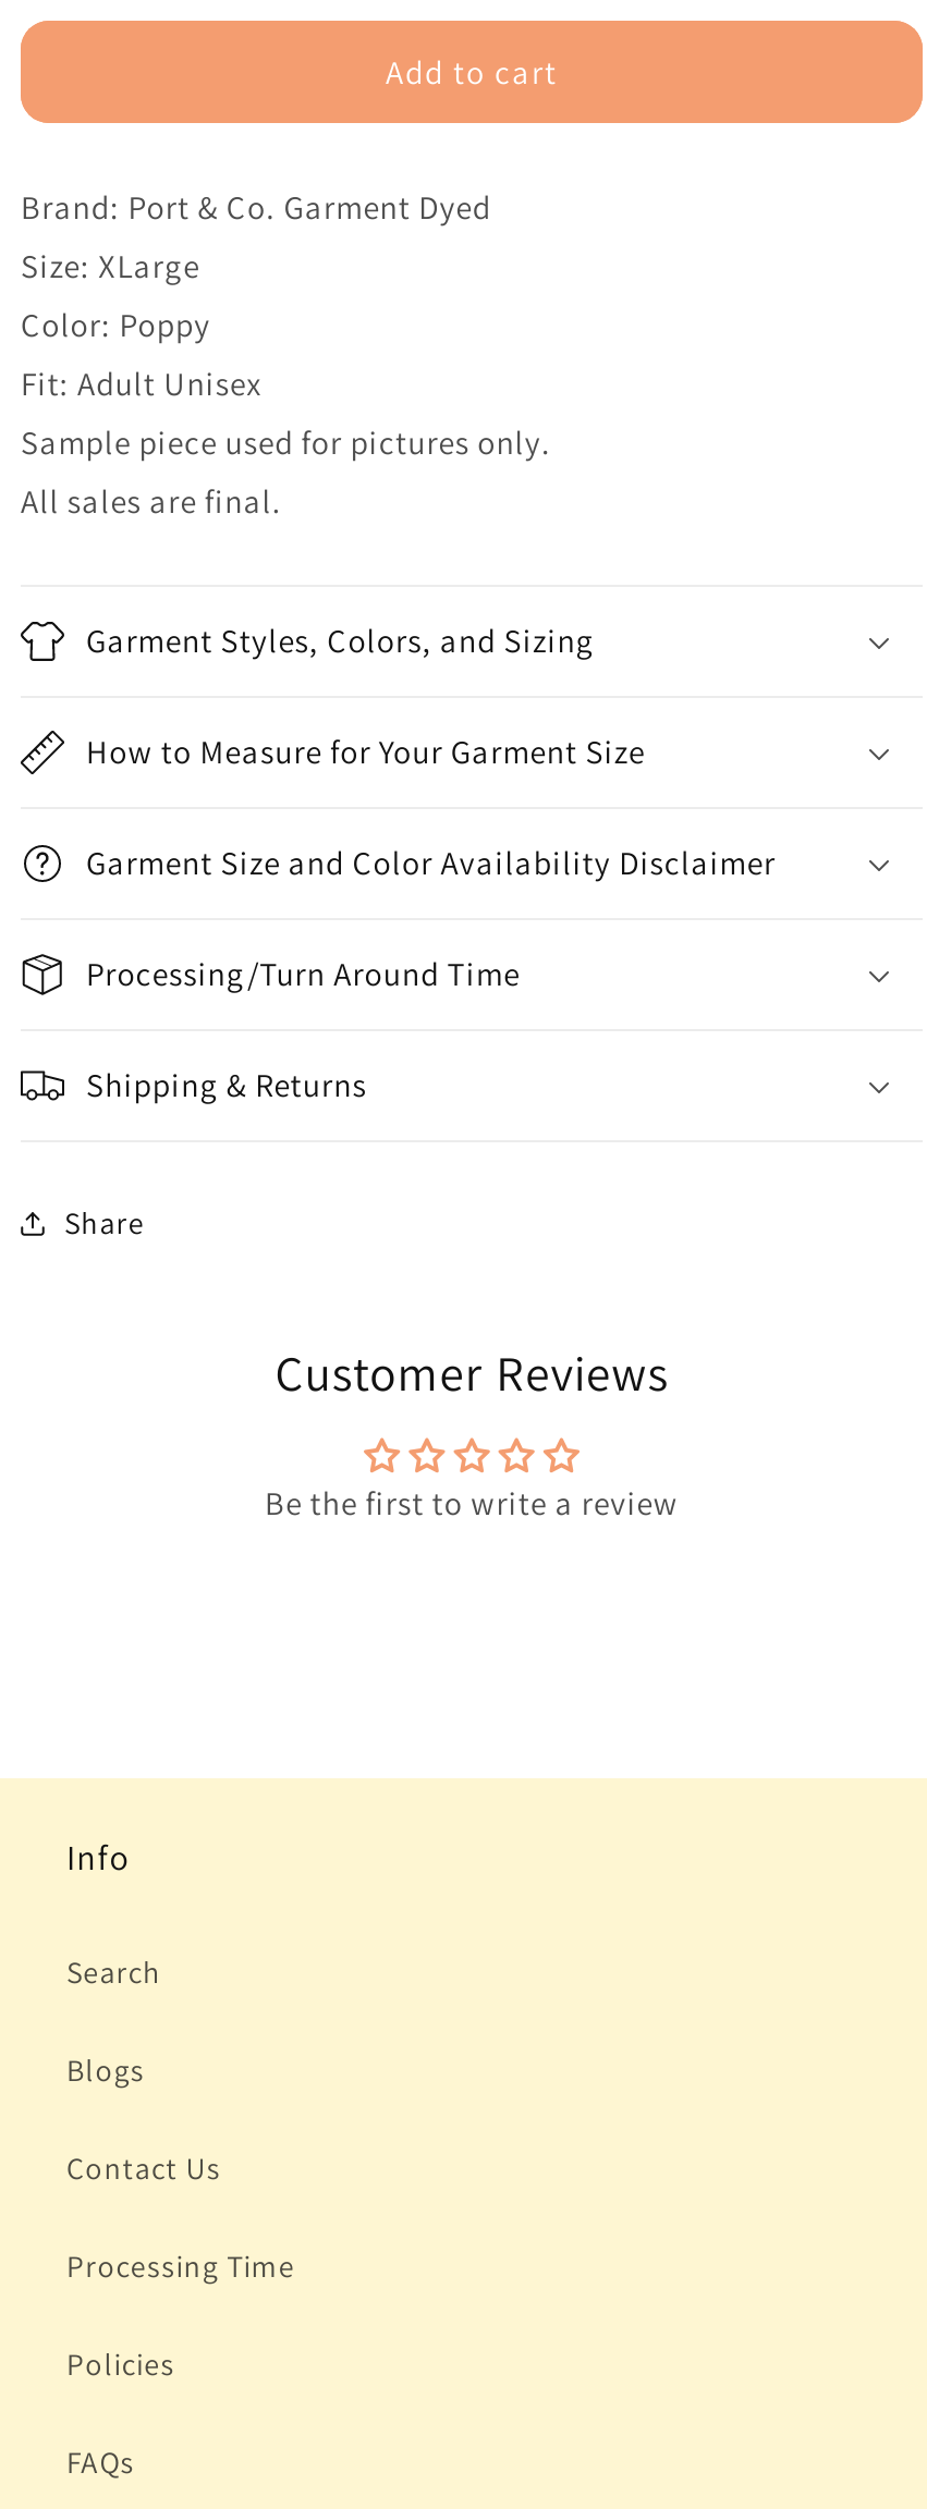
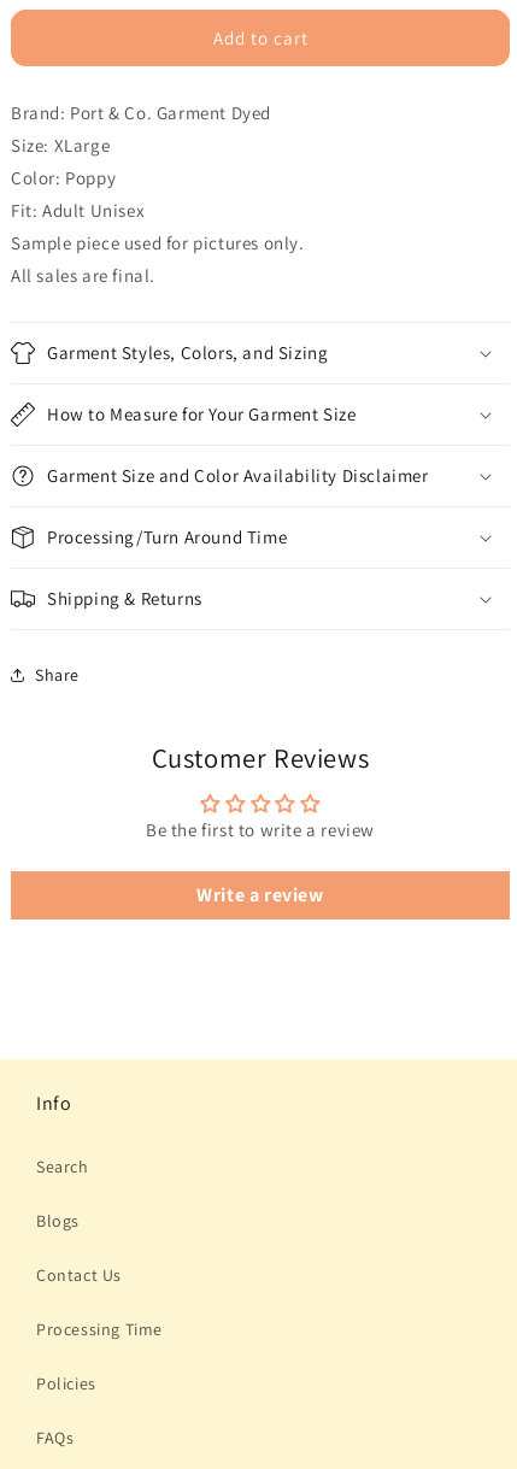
none -> [197,882,324,908] Write a review

